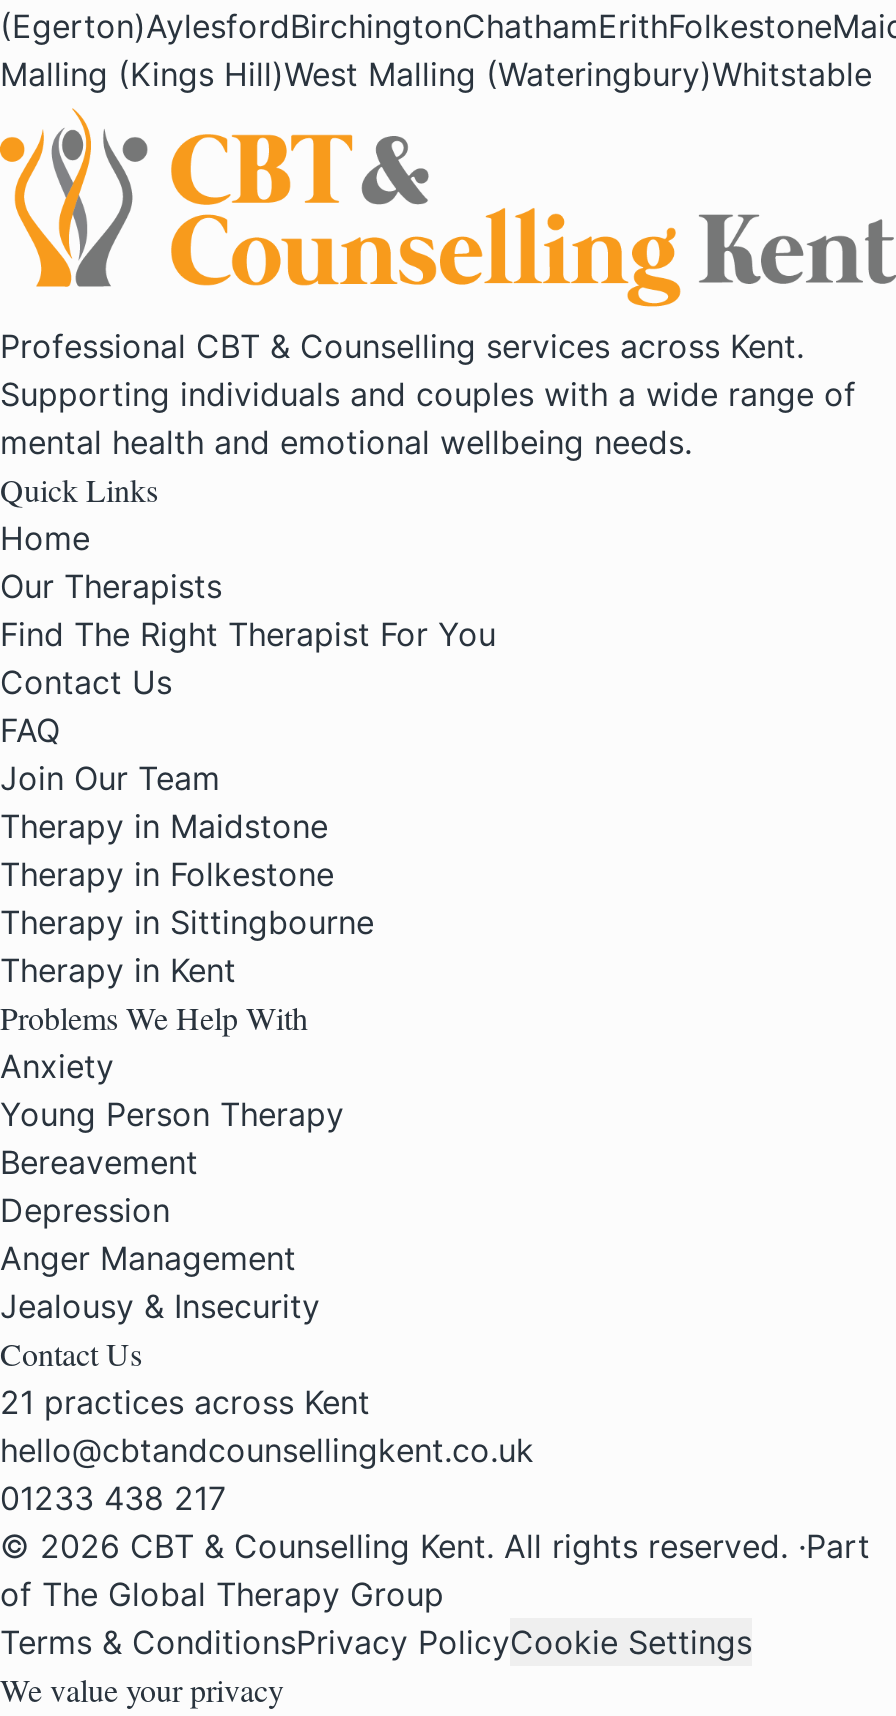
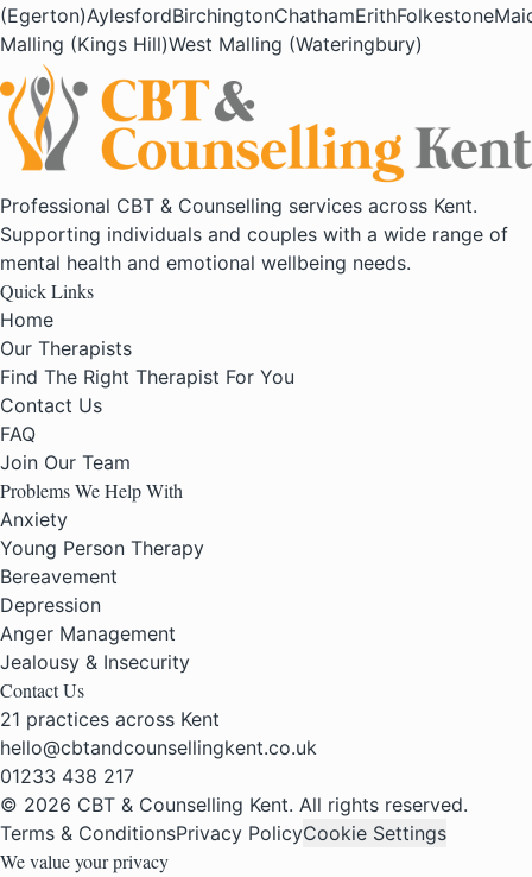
[0,54,872,94] Malling (Kings Hill)West Malling (Wateringbury)Whitstable -> [0,32,423,56] Malling (Kings Hill)West Malling (Wateringbury)
[0,807,374,991] Therapy in Maidstone | Therapy in Folkestone | Therapy in Sittingbourne | Therapy in Kent -> none
[0,1527,870,1615] © 2026 CBT & Counselling Kent. All rights reserved. · Part | of The Global Therapy Group -> [0,793,468,817] © 2026 CBT & Counselling Kent. All rights reserved.

